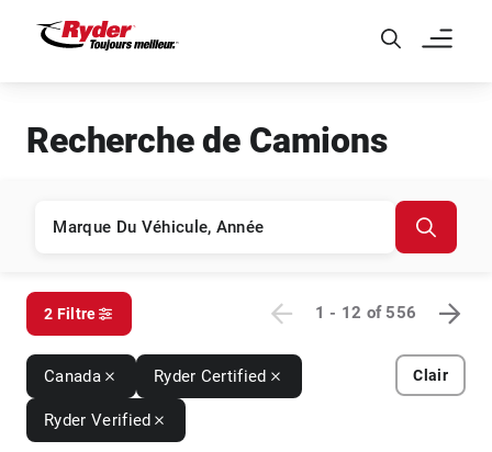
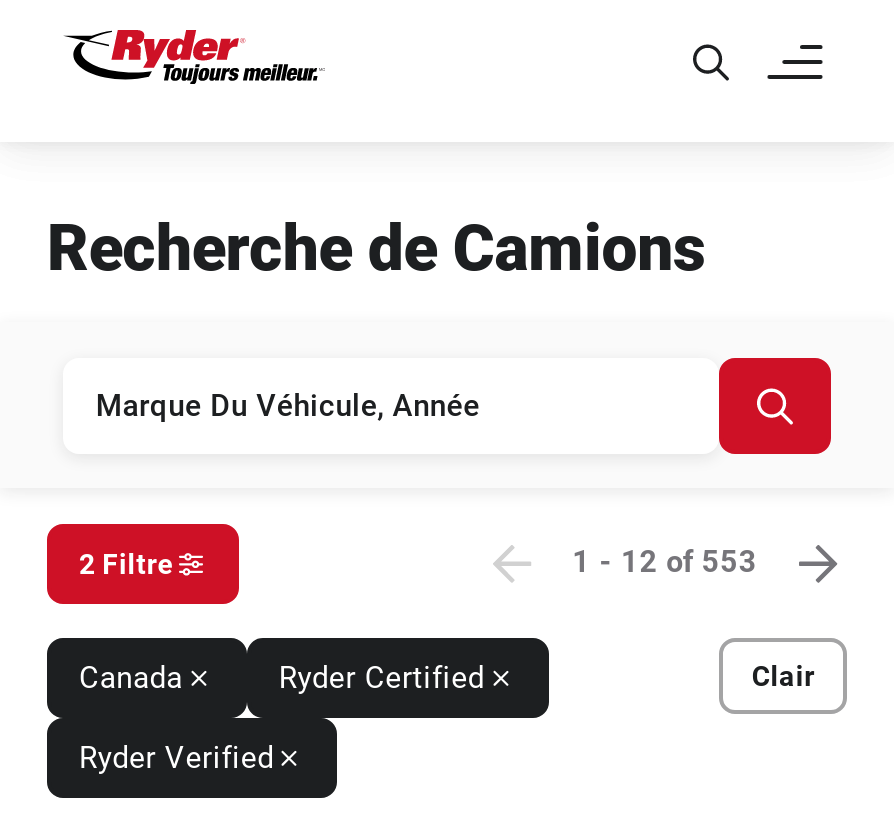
[315,303,416,323] 1 - 12 of 556 -> [572,545,757,581] 1 - 12 of 553

